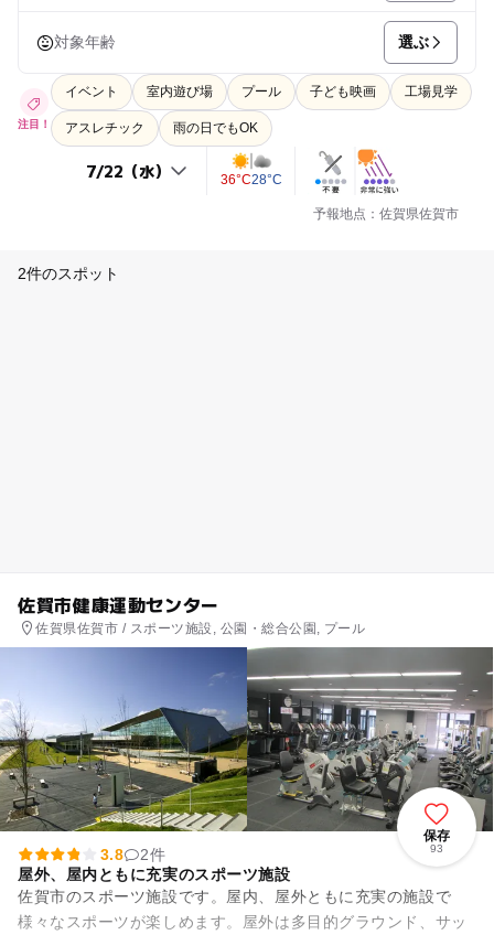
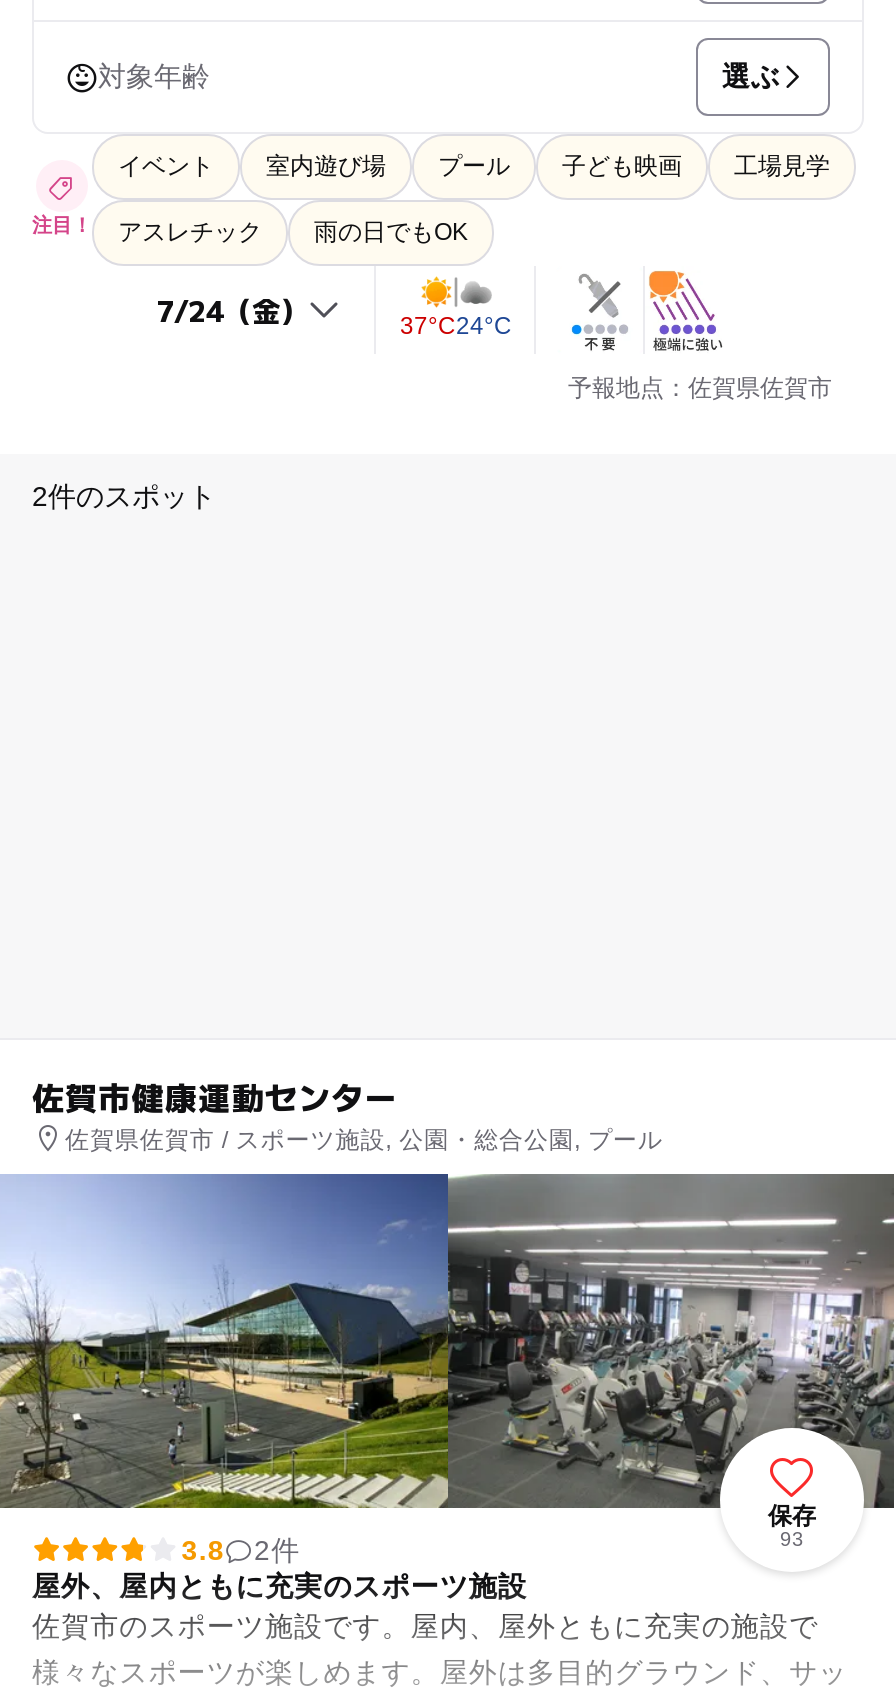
[221,172,282,187] 36°C28°C -> [400,312,512,340] 37°C24°C

